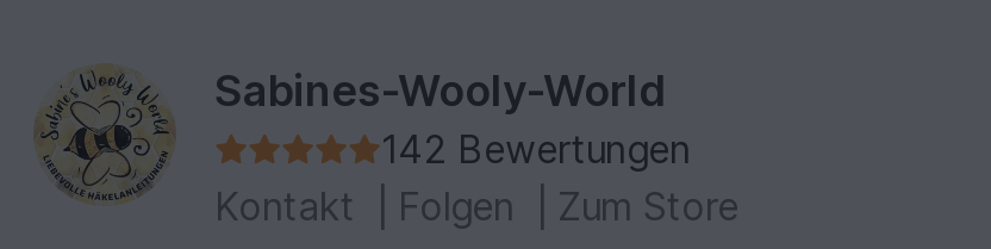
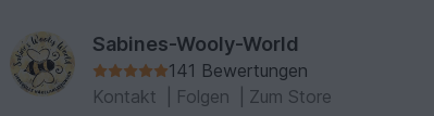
[381,126,691,174] 142 Bewertungen -> [169,60,308,82] 141 Bewertungen

